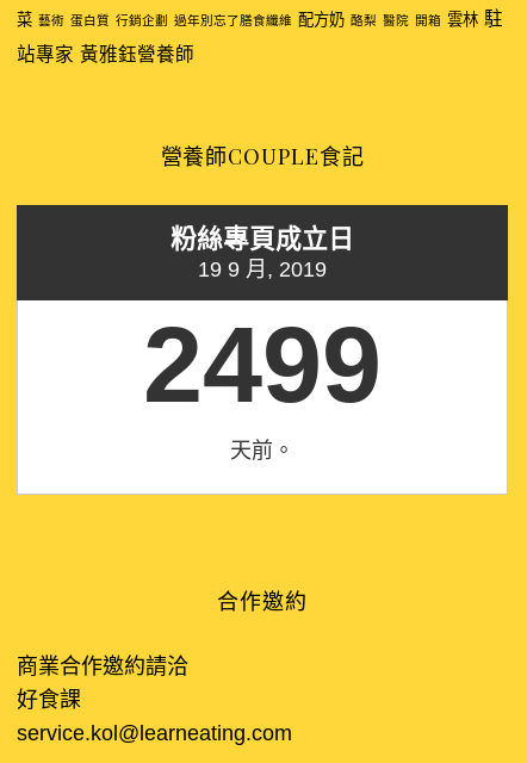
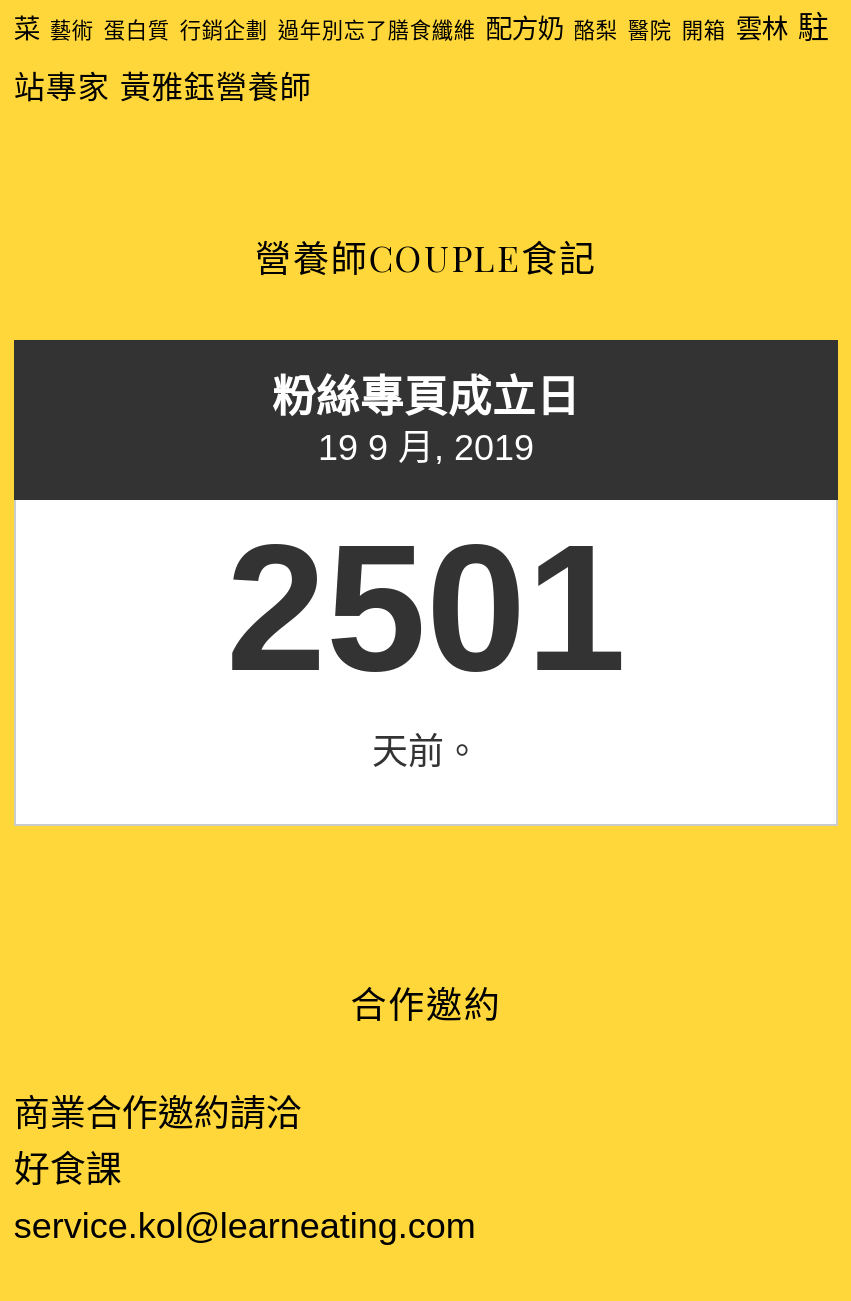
[143,305,382,424] 2499 -> [226,508,626,708] 2501

